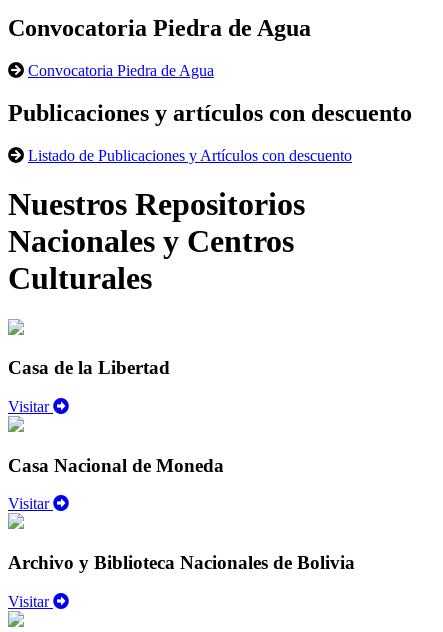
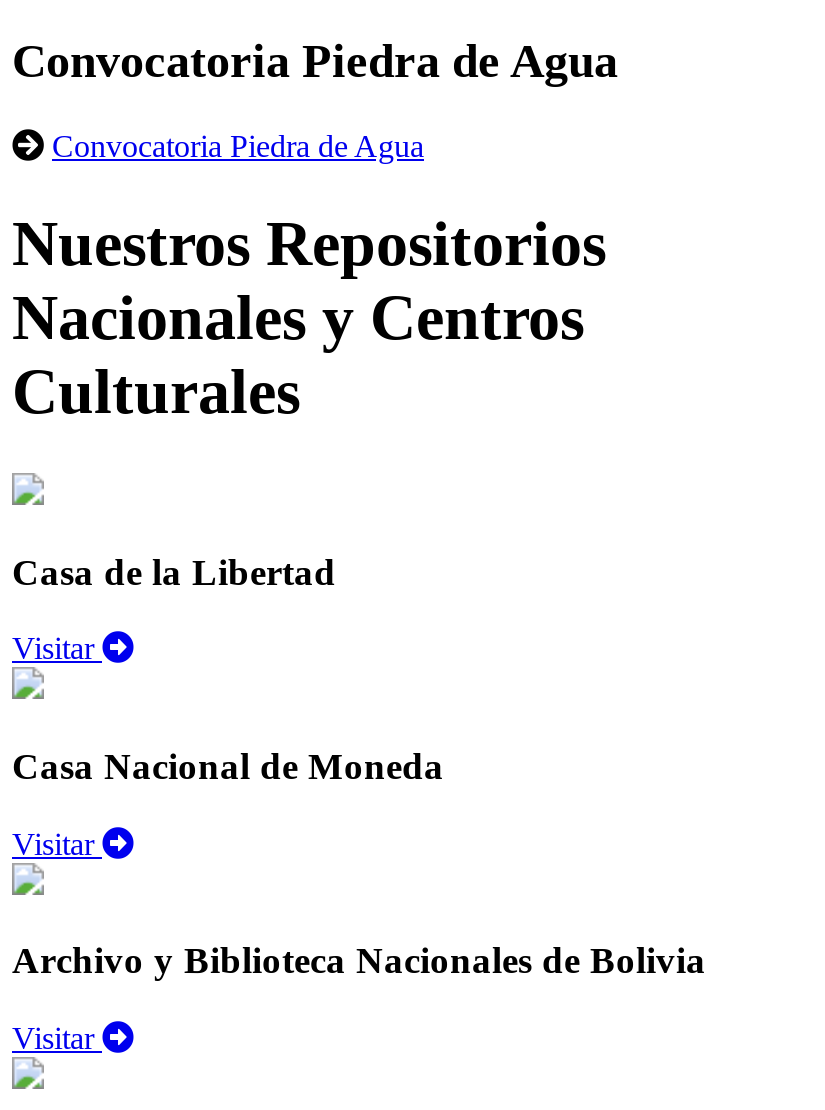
[8,100,412,164] Publicaciones y artículos con descuento | Listado de Publicaciones y Artículos con descuento -> none

